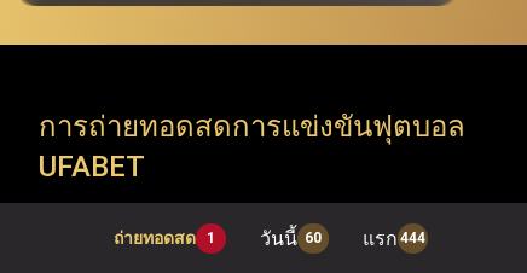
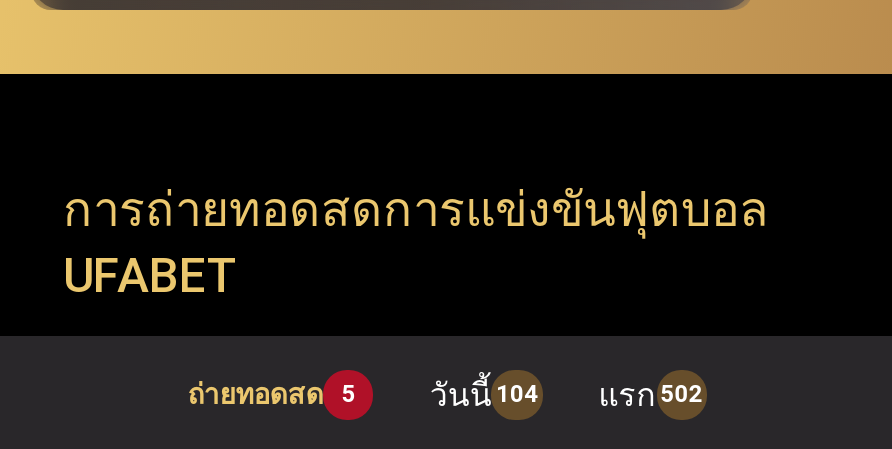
[207,227,425,250] 1 | วันนี้ 60 | แรก 444 -> [342,376,702,414] 5 | วันนี้ 104 | แรก 502

